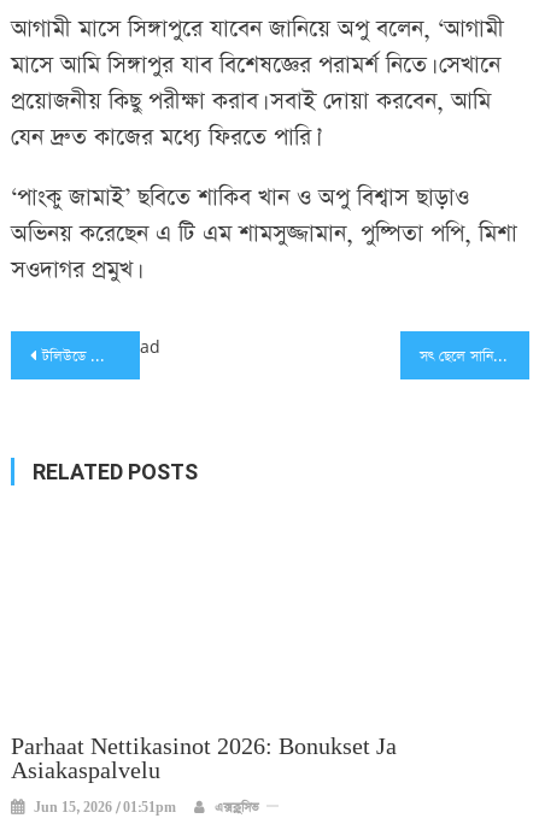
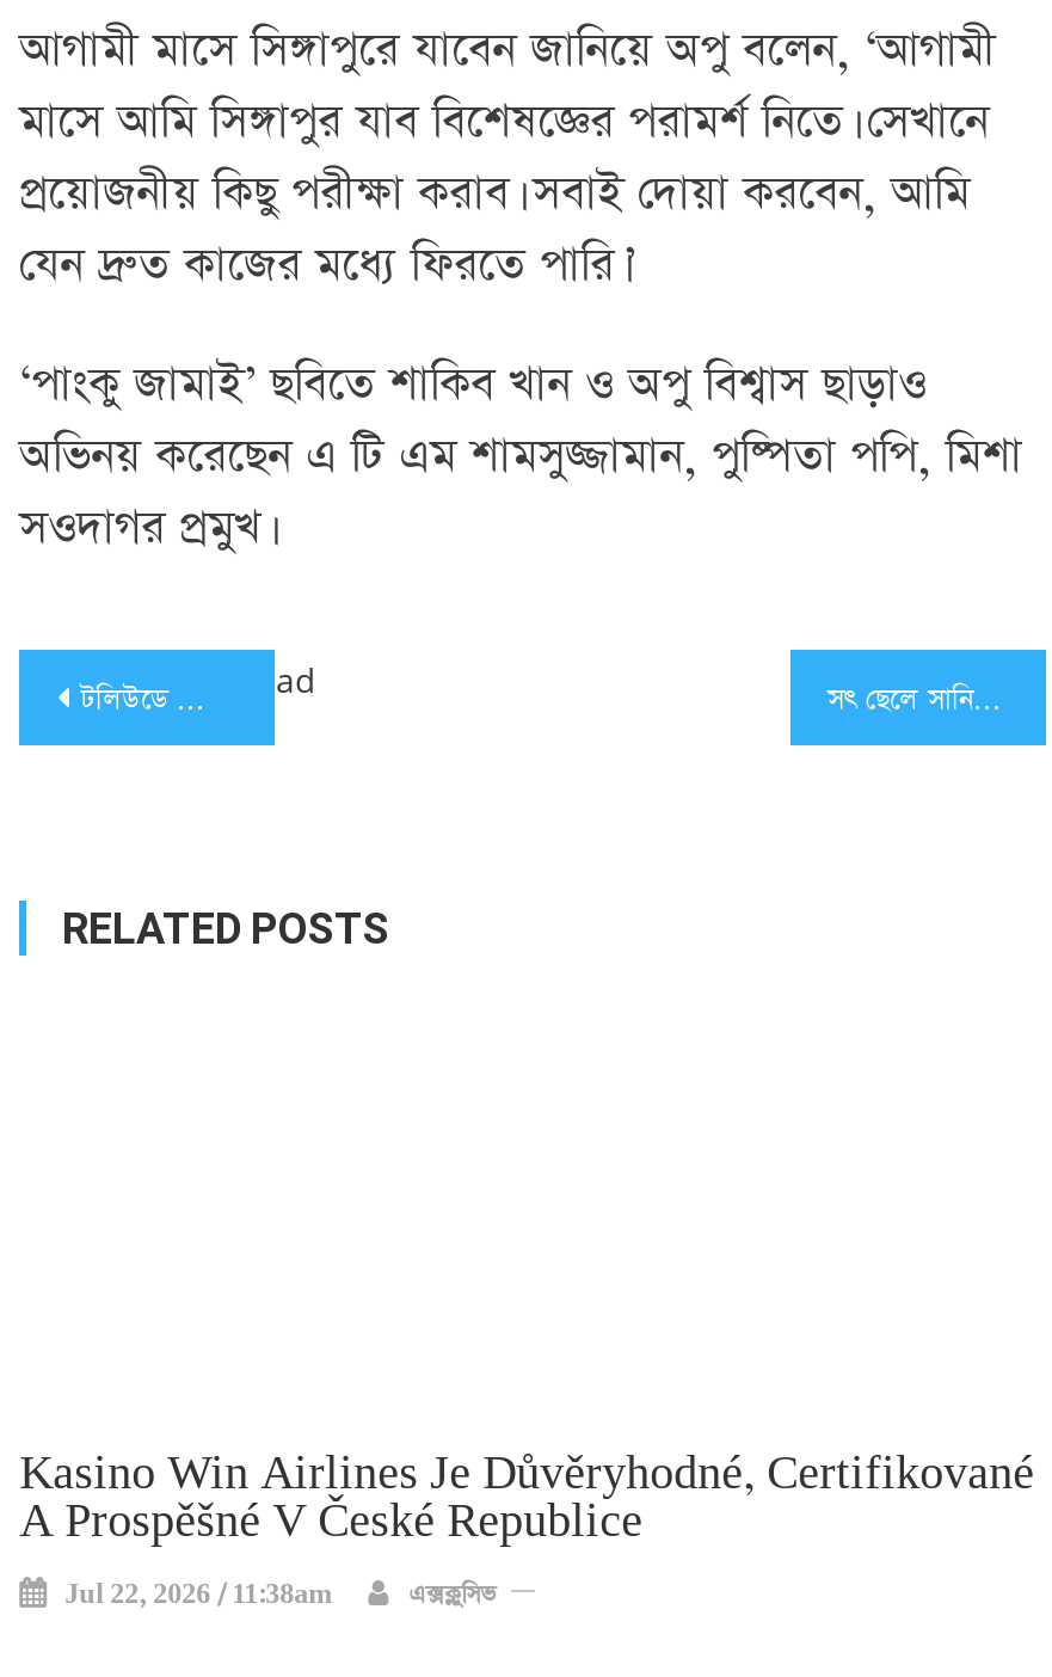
[11,733,397,785] Parhaat Nettikasinot 2026: Bonukset Ja | Asiakaspalvelu -> [19,1447,1034,1549] Kasino Win Airlines Je Důvěryhodné, Certifikované | A Prospěšné V České Republice
[34,799,176,816] Jun 15, 2026 / 01:51pm -> [65,1578,332,1612] Jul 22, 2026 / 11:38am

